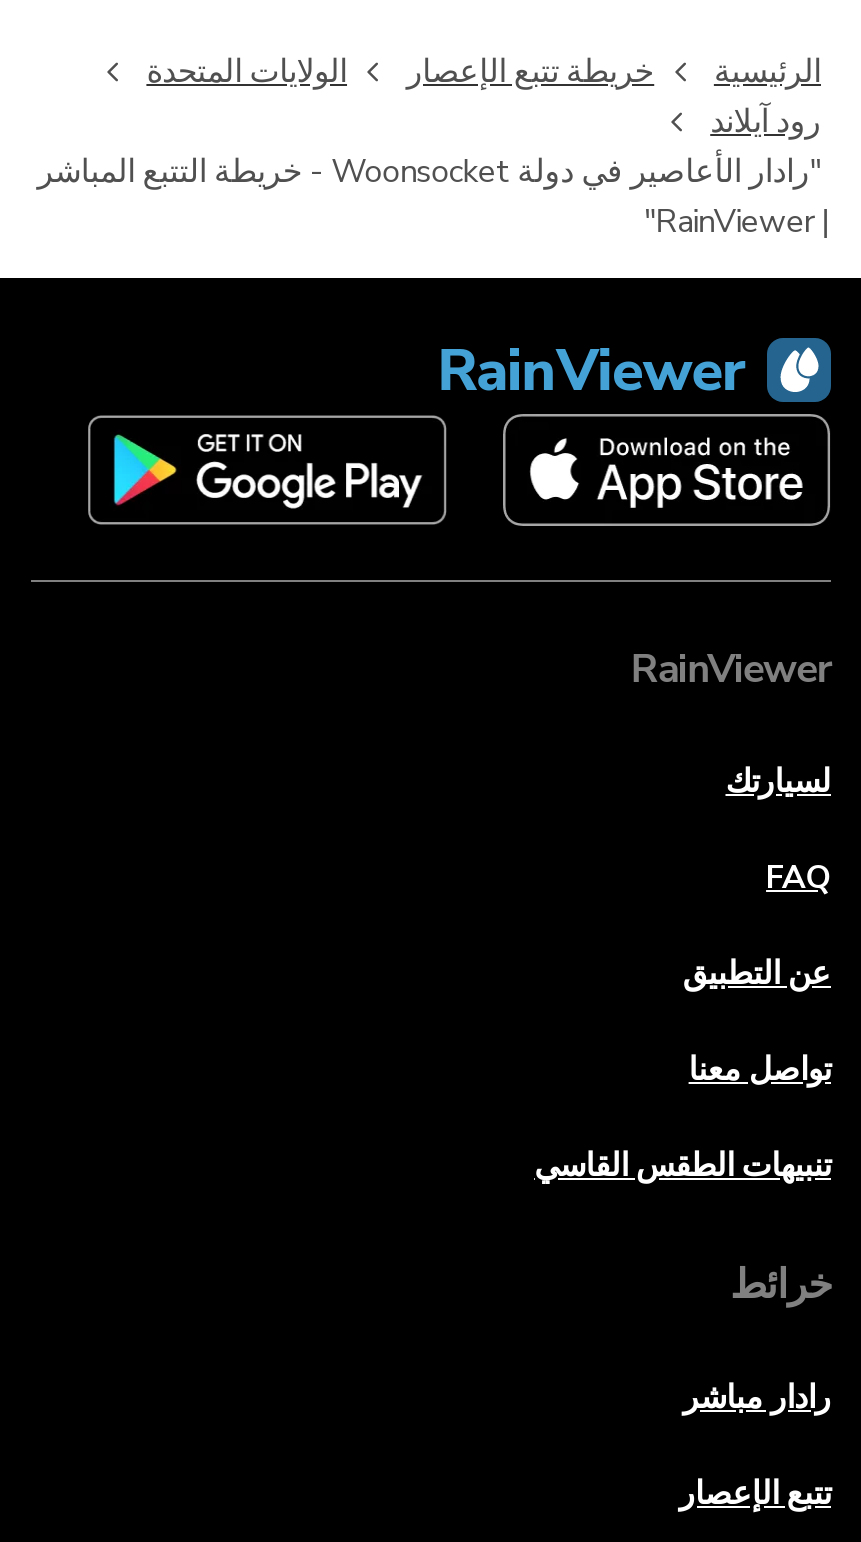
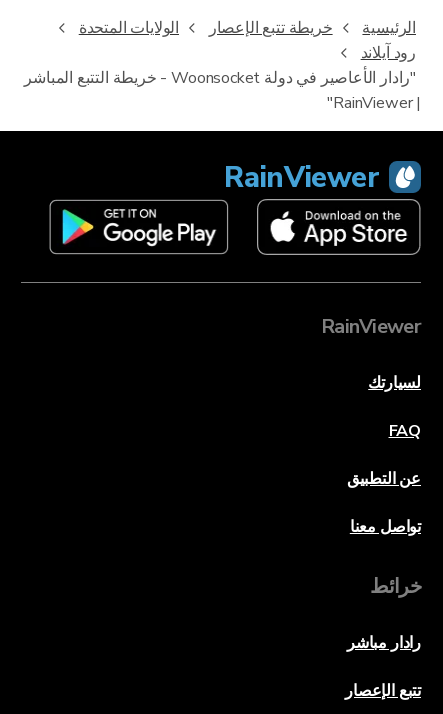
[534,1145,831,1189] تنبيهات الطقس القاسي -> none

